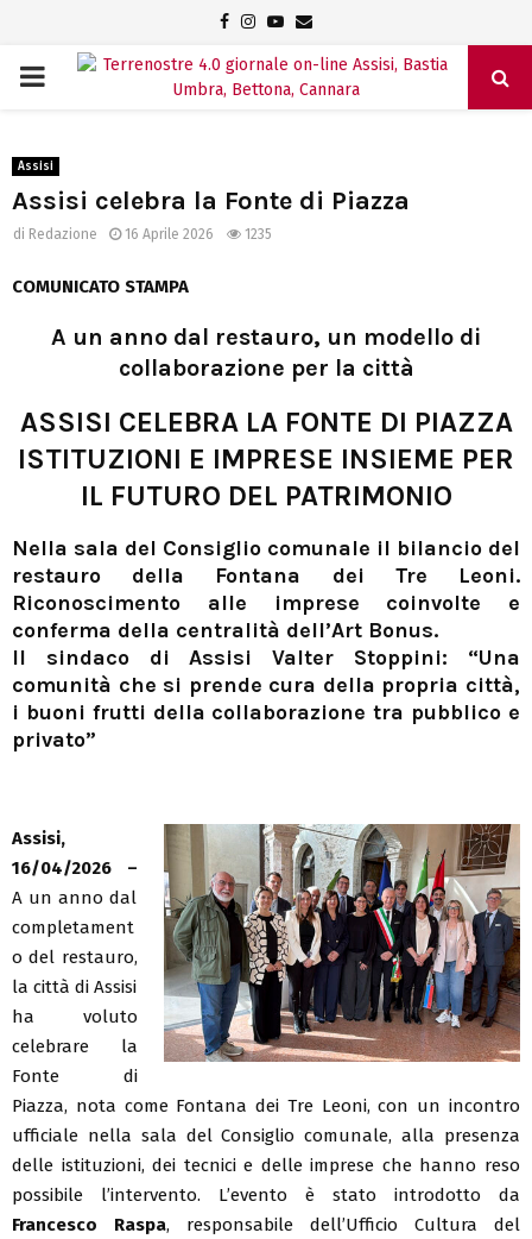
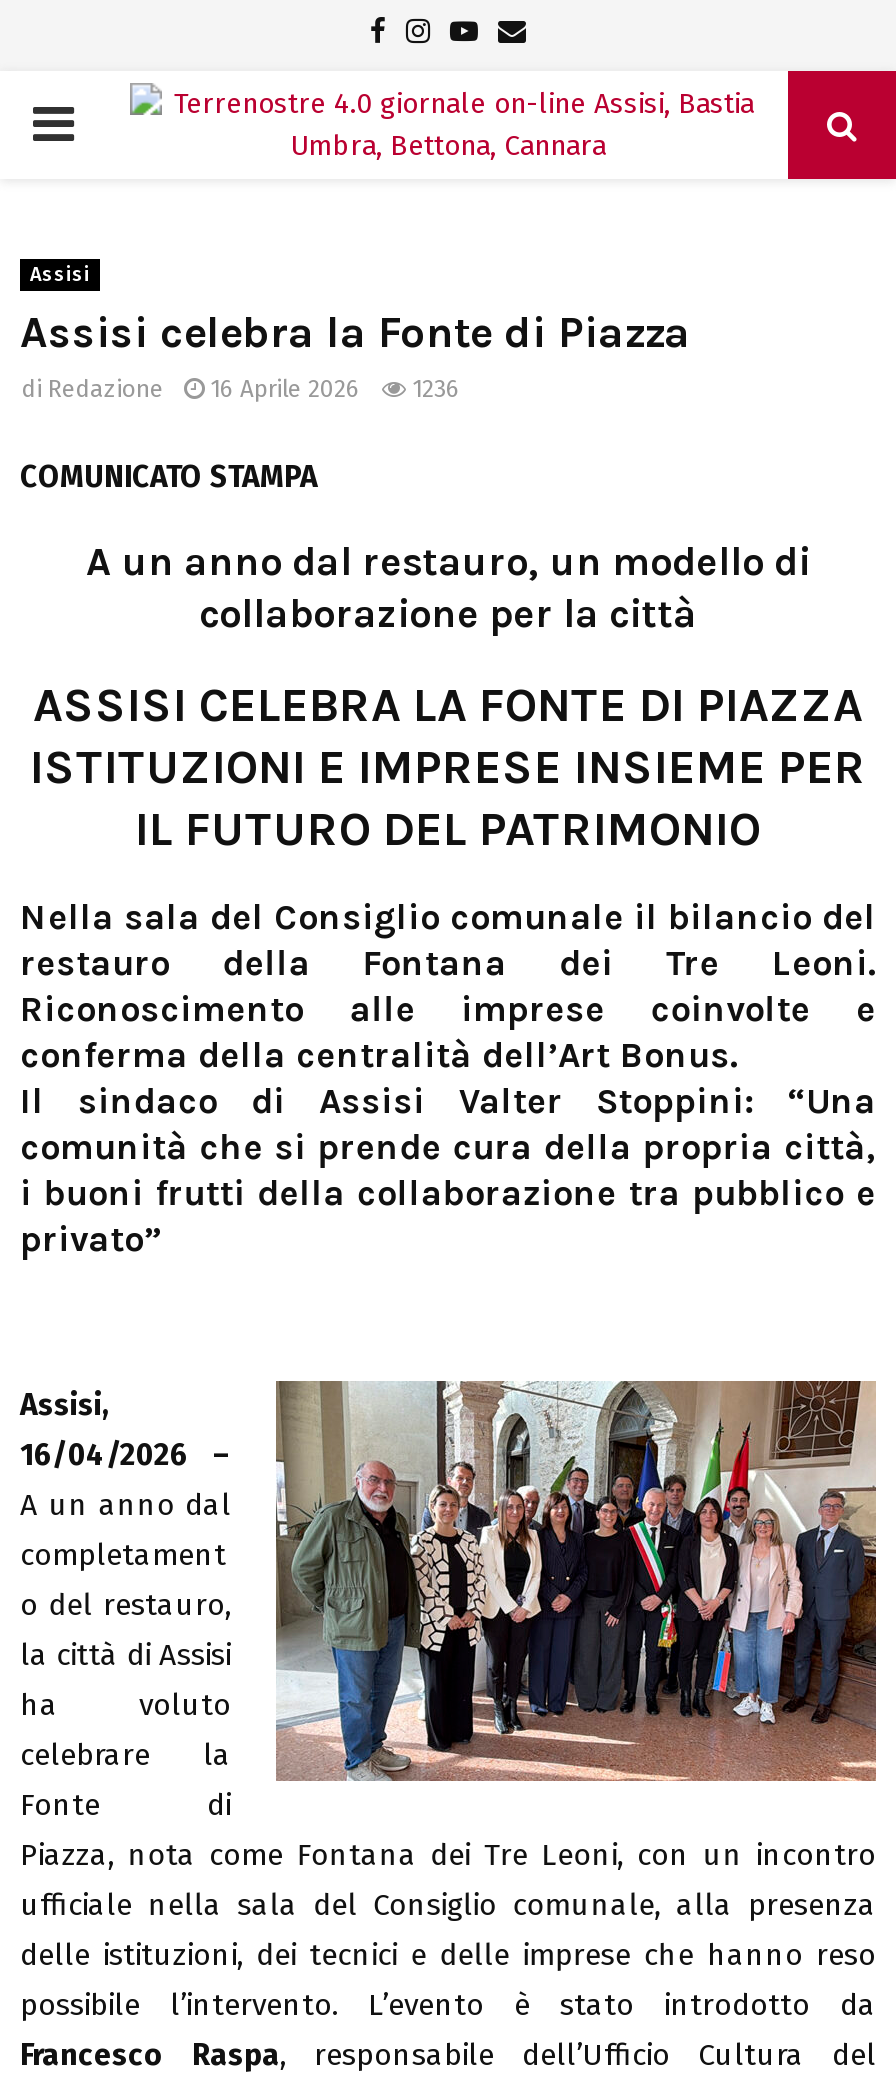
[13,226,272,243] di Redazione 16 Aprile 2026 1235 -> [22,375,460,403] di Redazione 16 Aprile 2026 1236

